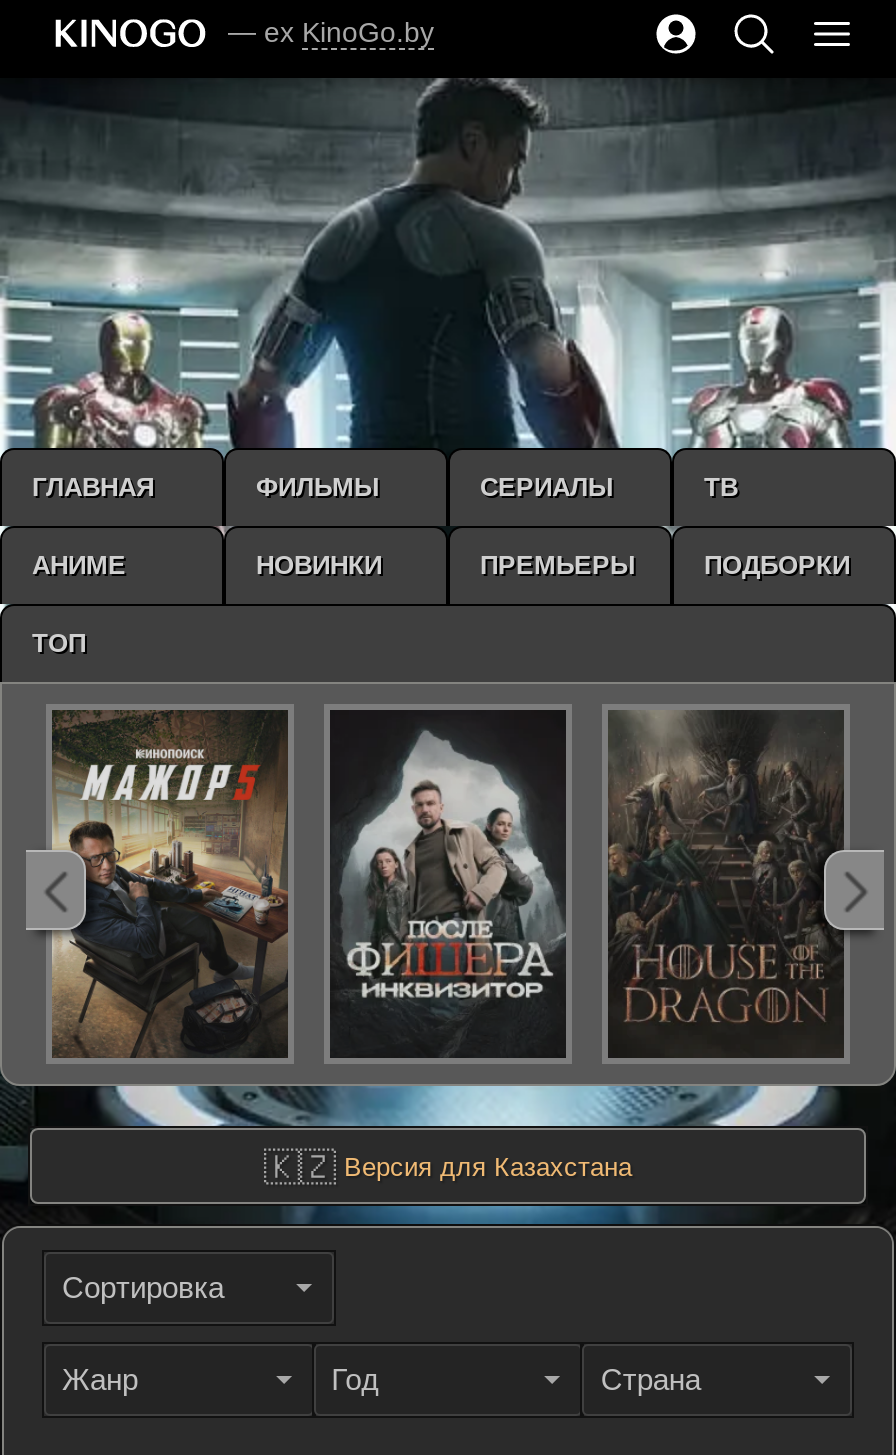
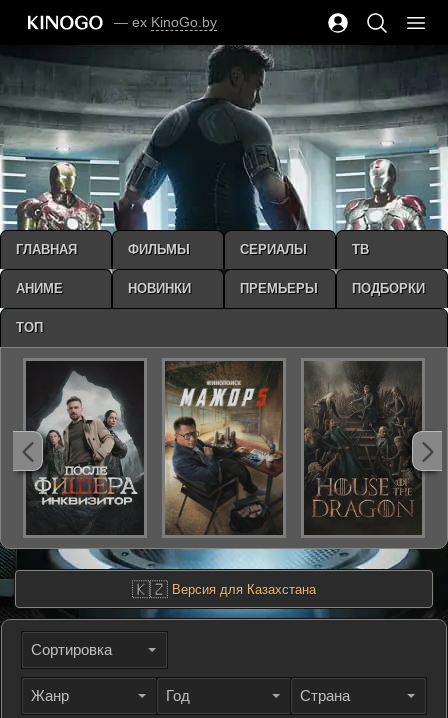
[50,712,288,1058] [image] -> [25,361,144,535] [image]
[328,710,566,1058] [image] -> [164,362,283,534] [image]

